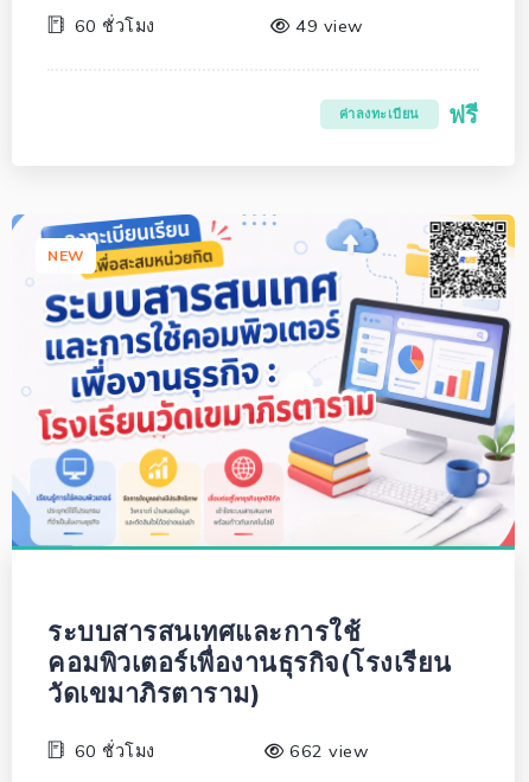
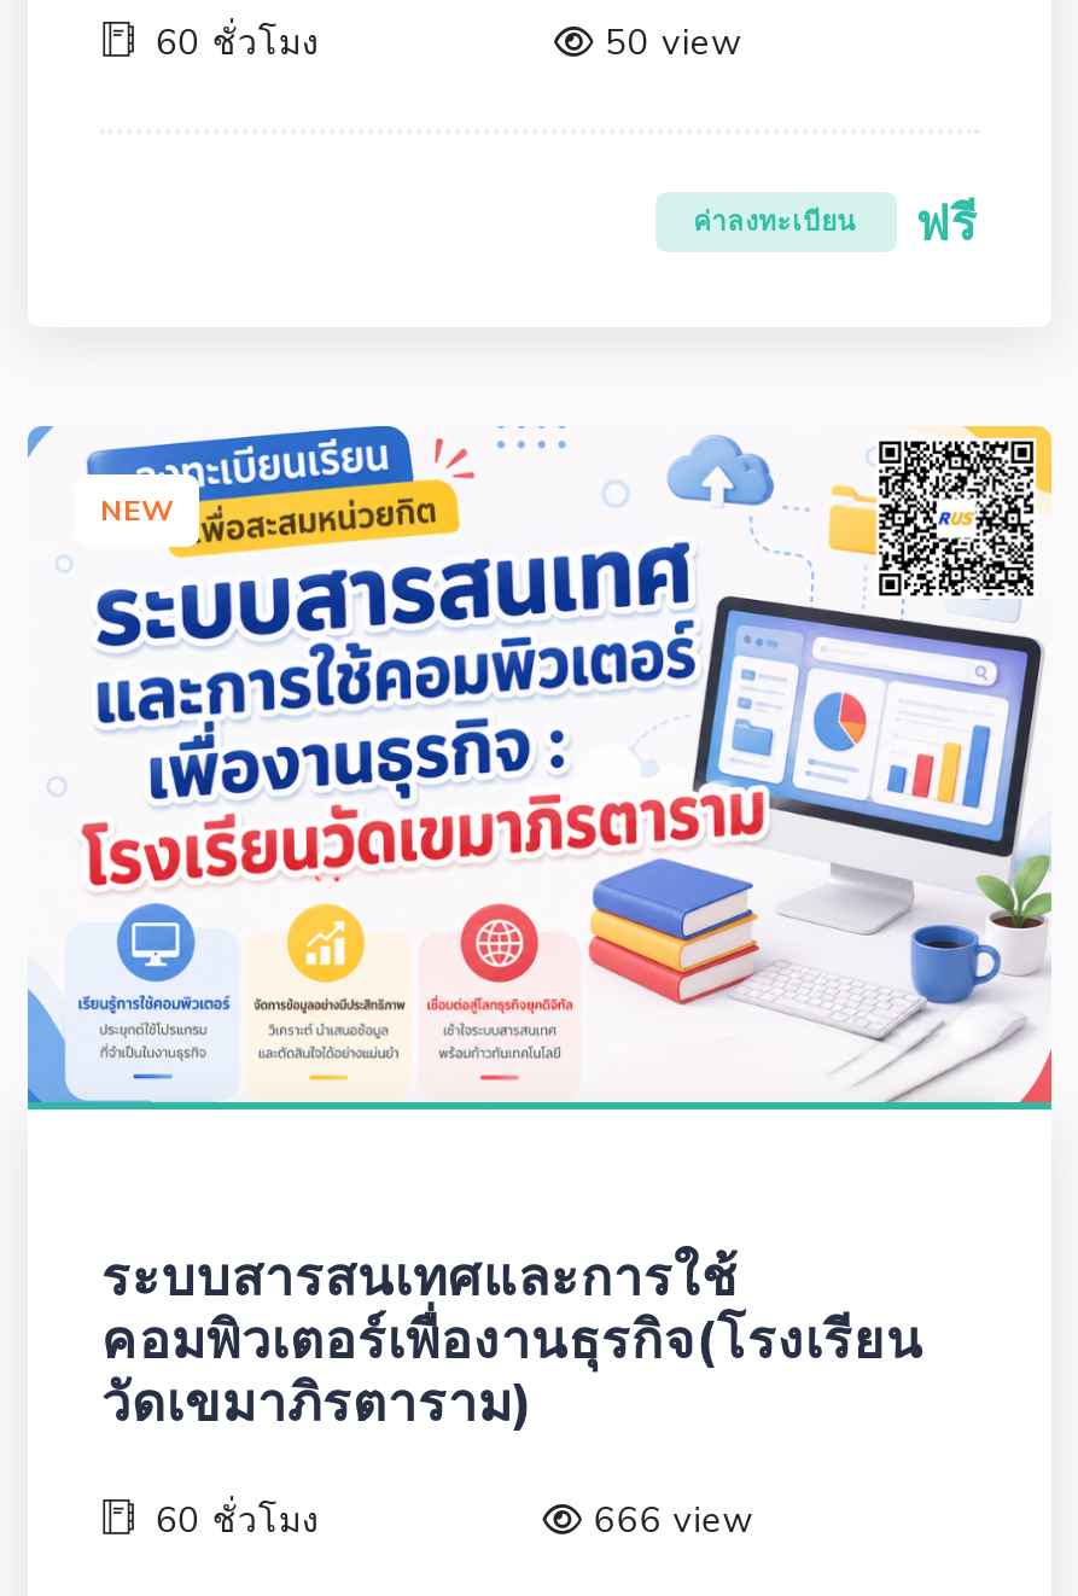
[290,16,364,37] 49 view -> [594,22,744,65] 50 view
[284,740,369,762] 662 view -> [583,1498,755,1541] 666 view

